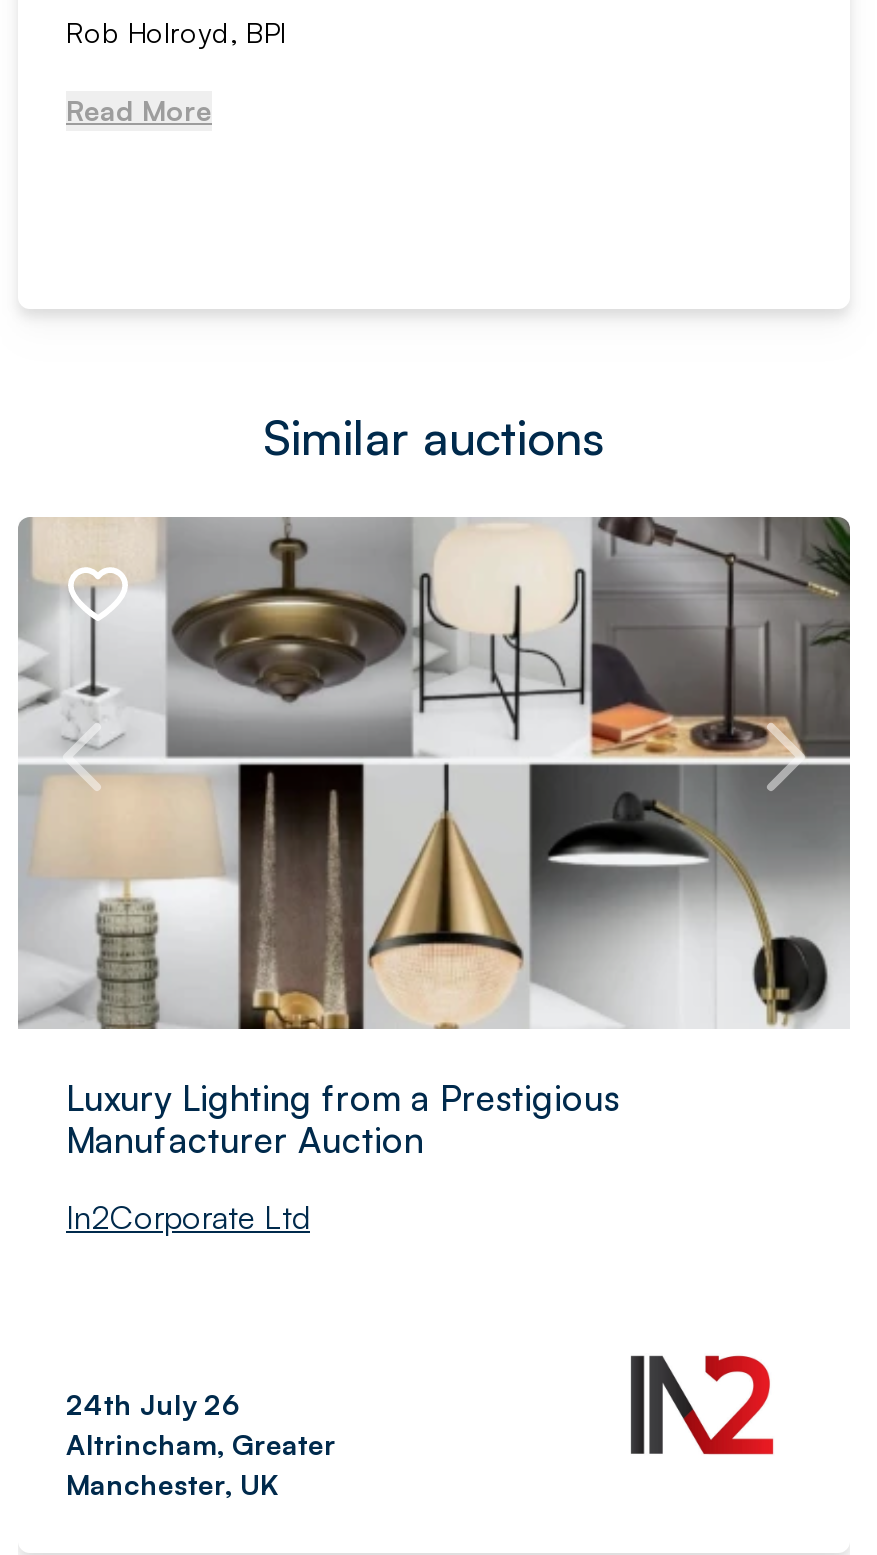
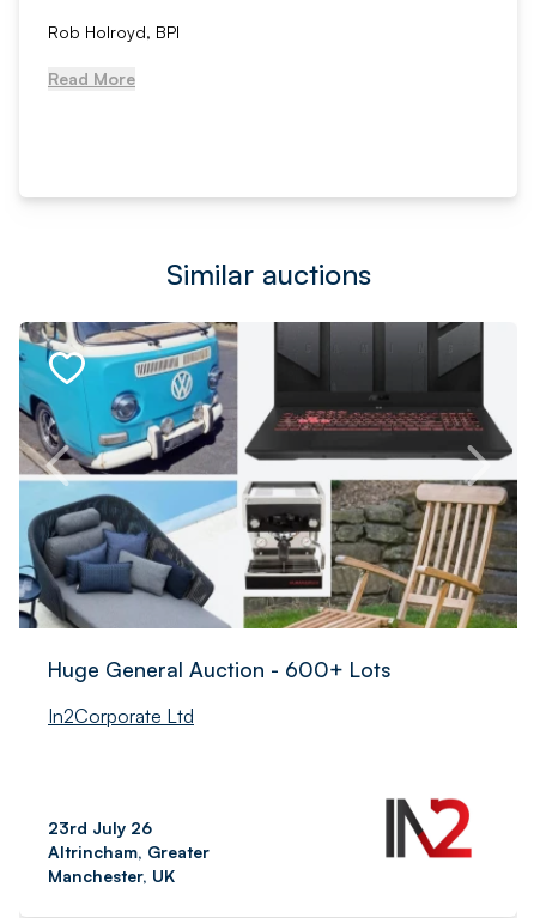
[18,515,852,1161] [image] | Luxury Lighting from a Prestigious | Manufacturer Auction -> [18,321,518,682] [image] | Huge General Auction - 600+ Lots
[66,1387,240,1421] 24th July 26 -> [48,817,152,838] 23rd July 26

